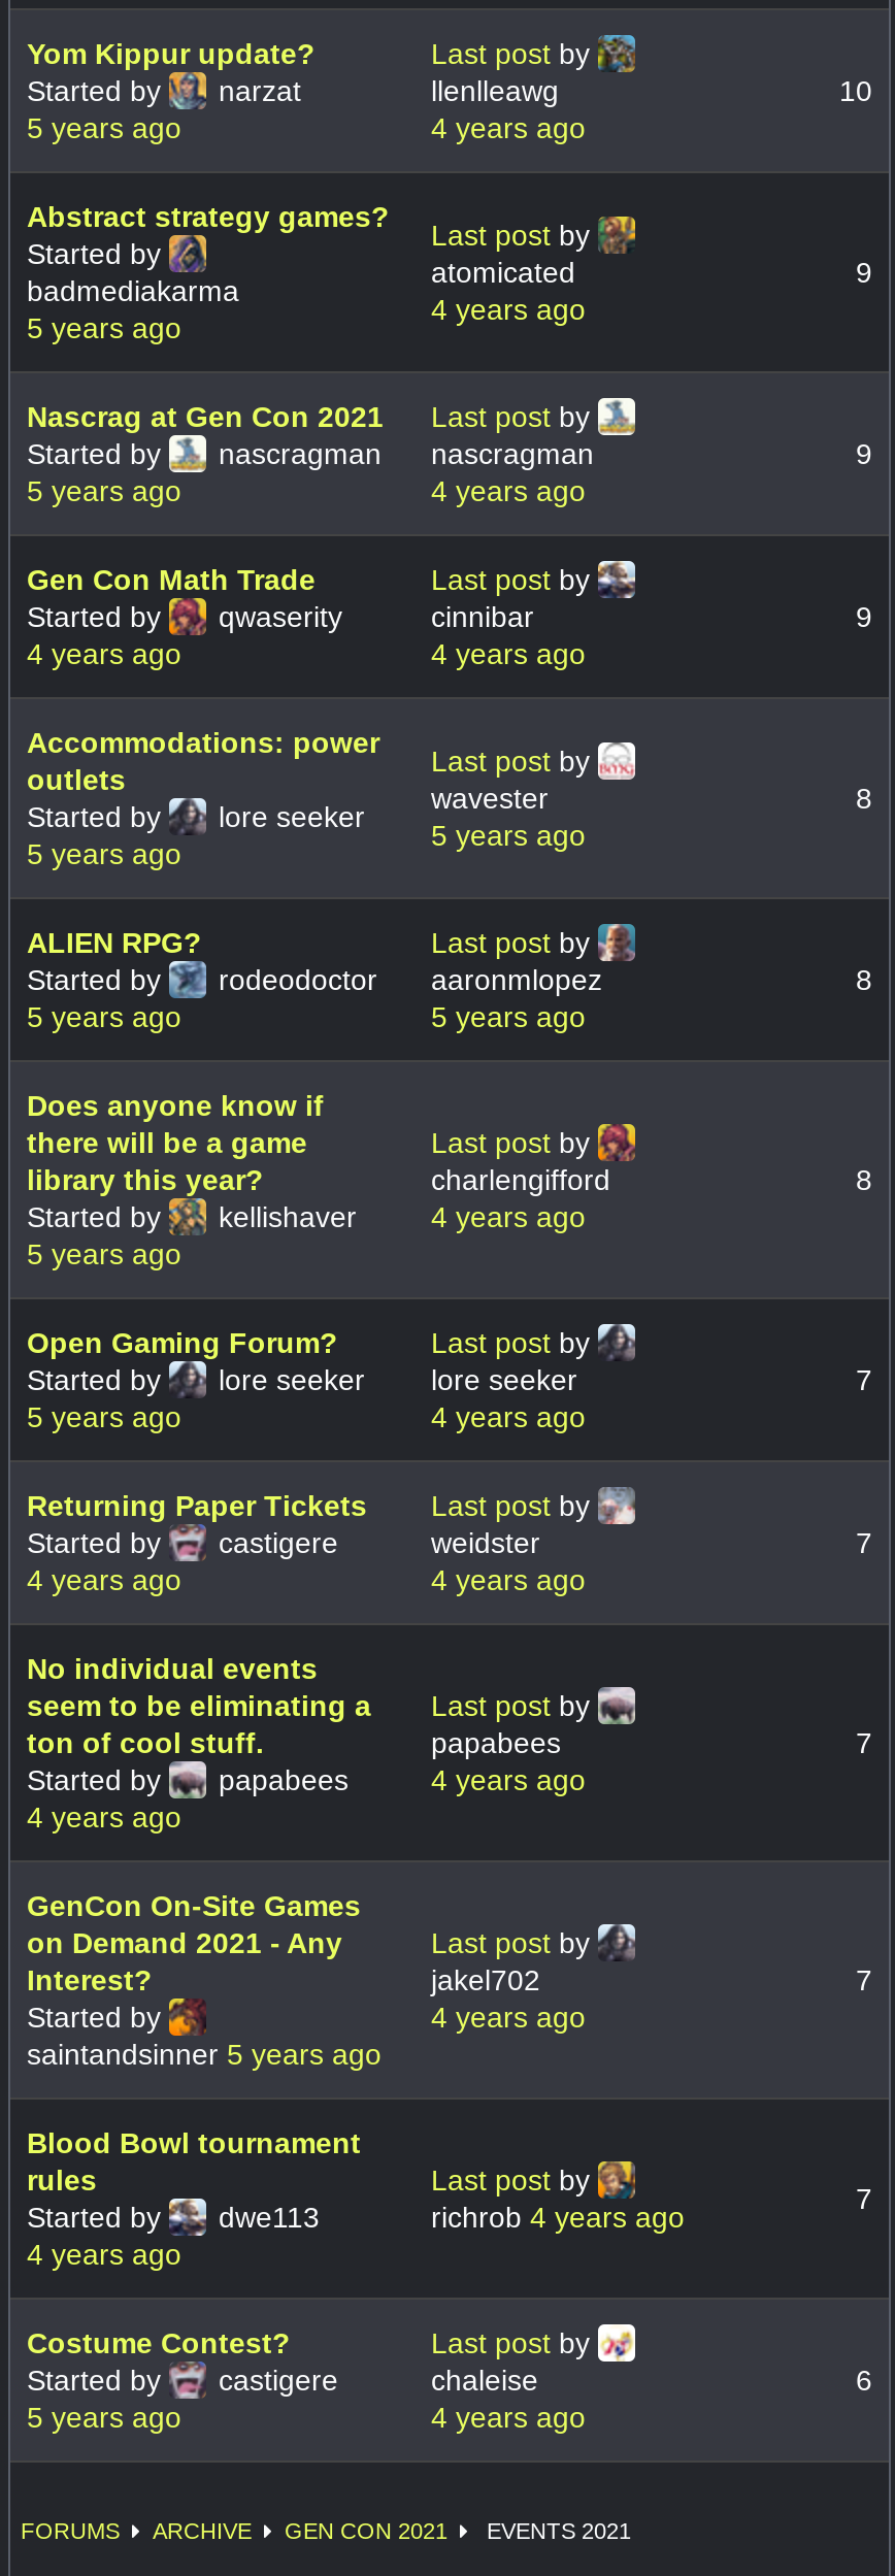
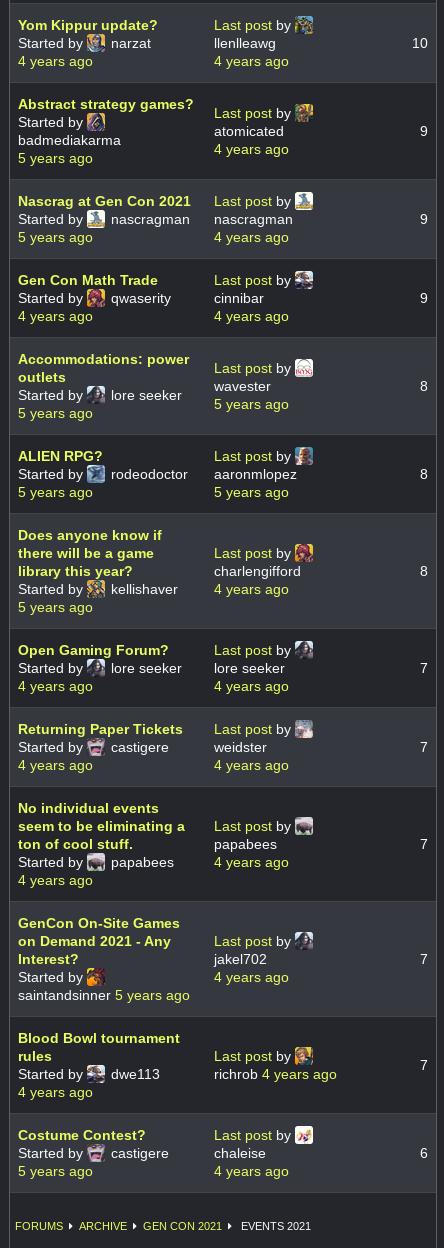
[27,112,181,145] 5 years ago -> [18,53,93,69] 4 years ago
[27,1401,181,1434] 5 years ago -> [18,678,93,694] 4 years ago

